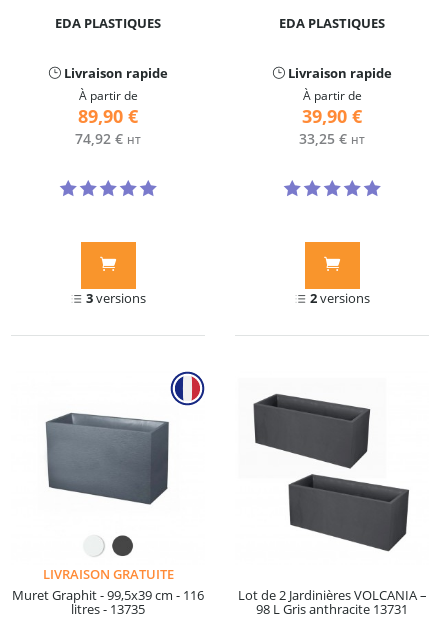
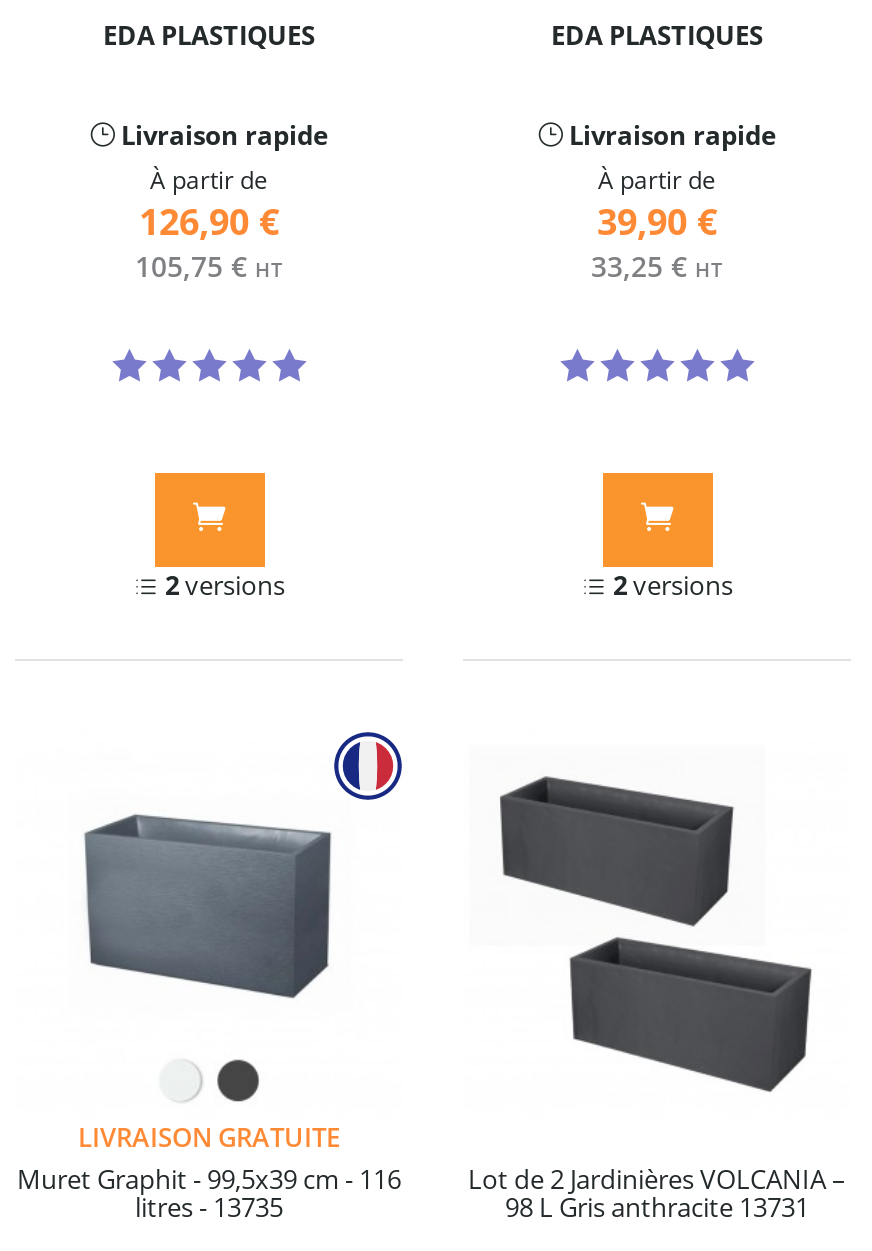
[78,104,138,128] 89,90 € -> [139,198,279,246] 126,90 €
[75,129,141,148] 74,92 €HT -> [135,248,283,286] 105,75 €HT
[86,289,146,307] 3versions -> [165,567,285,603] 2versions

